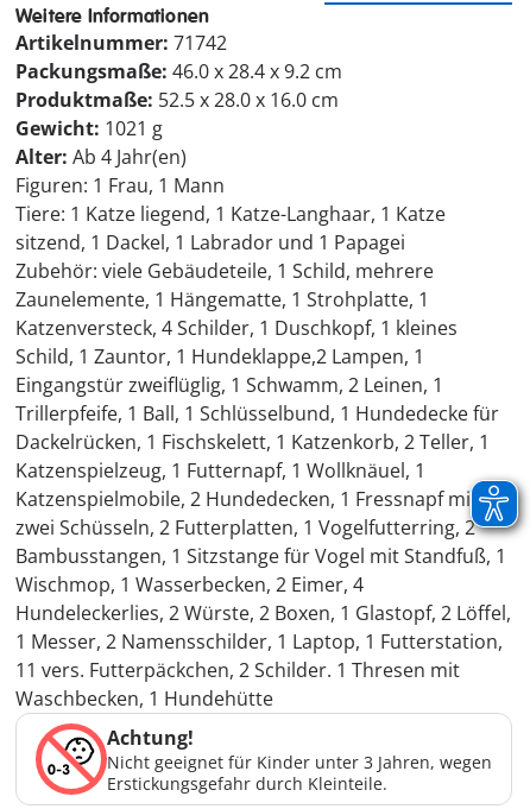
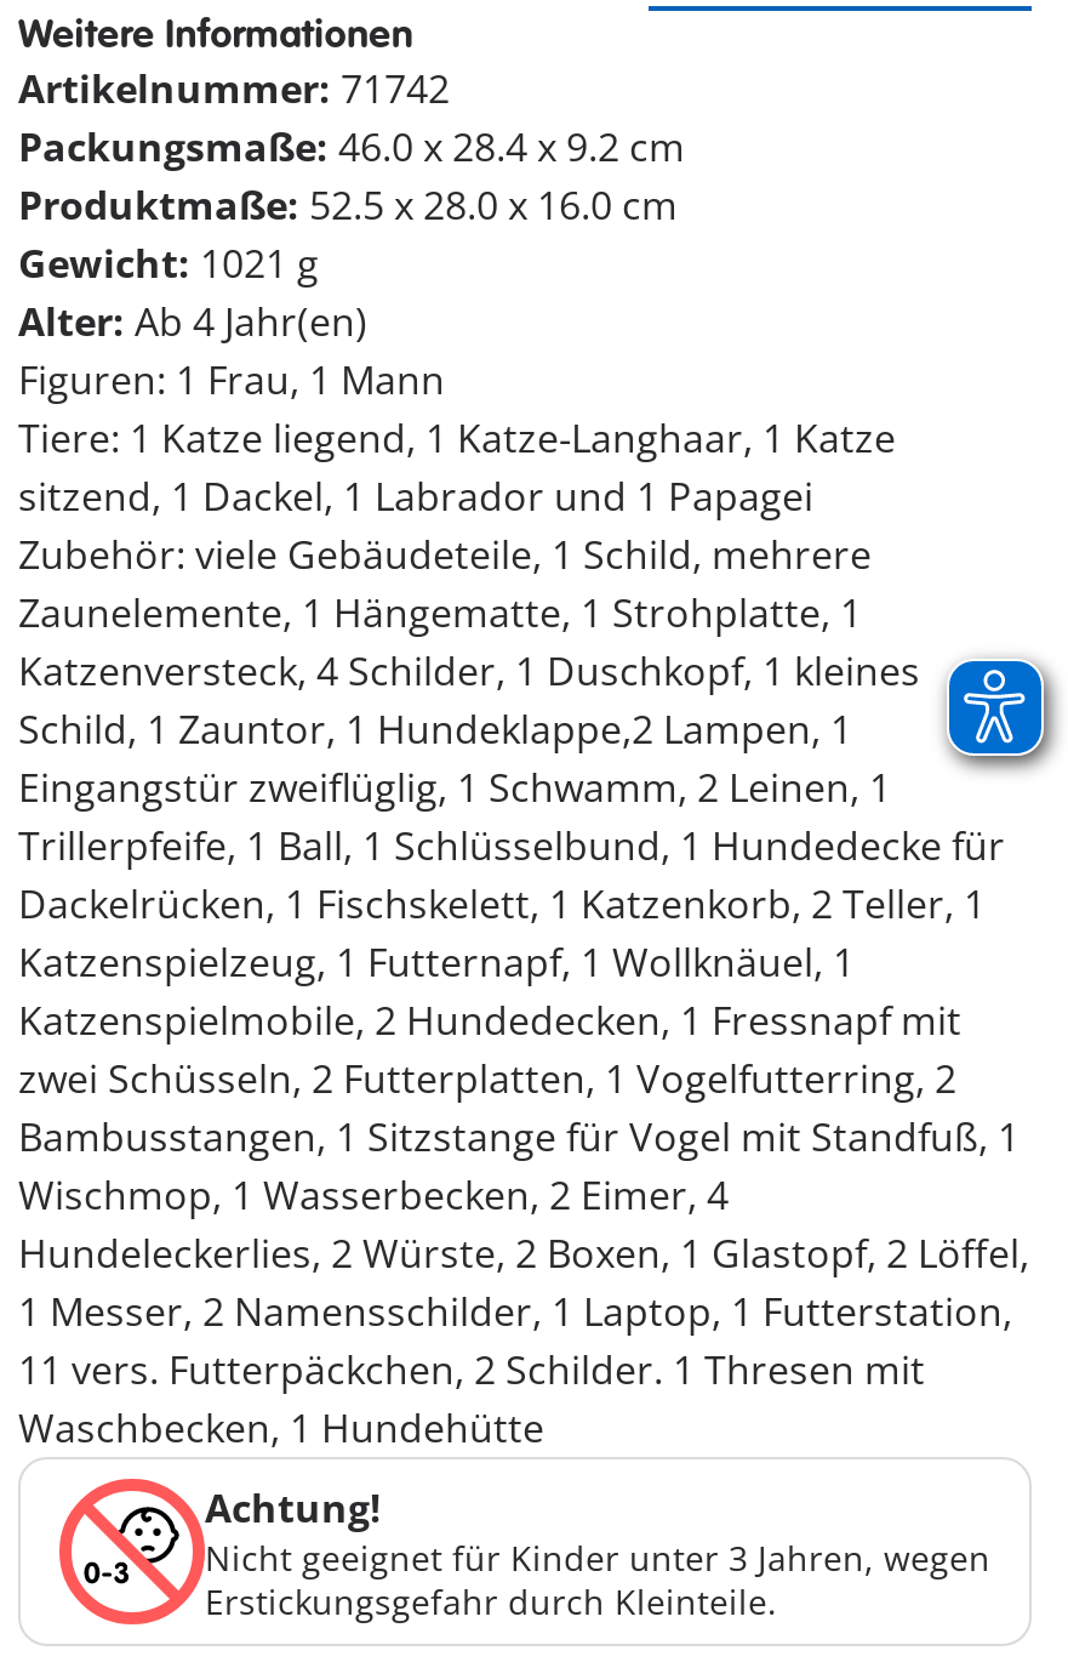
none -> [940,655,1061,774] [image]
[473,478,526,537] [image] -> none

